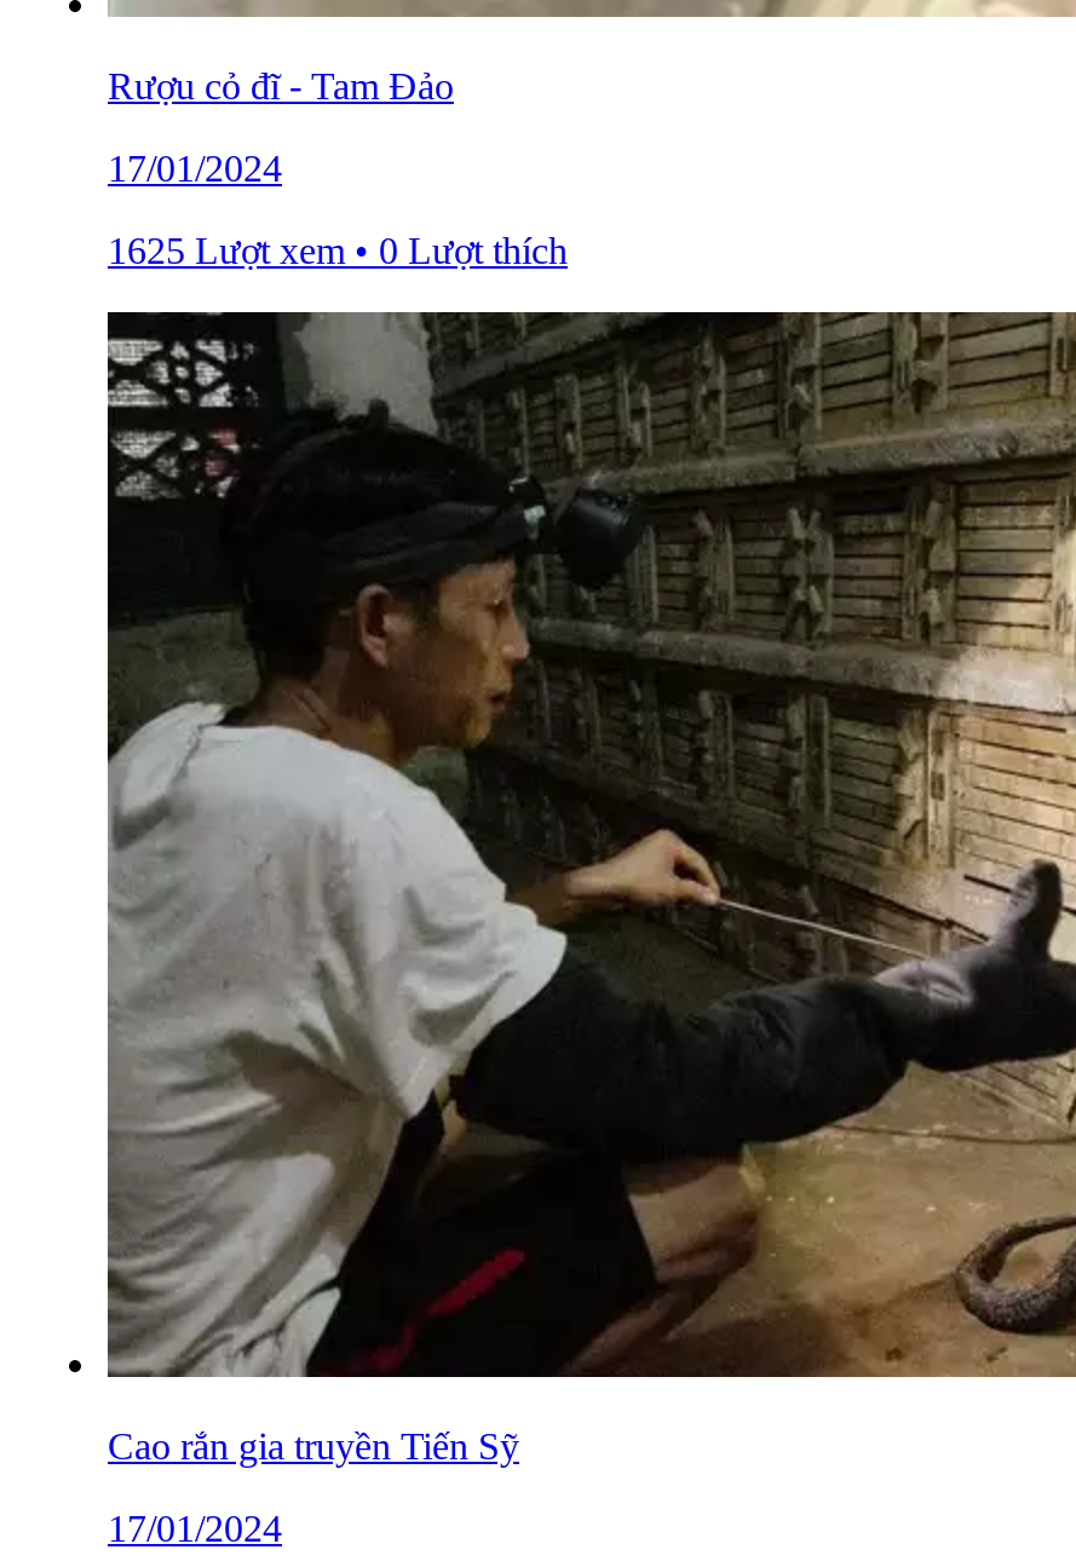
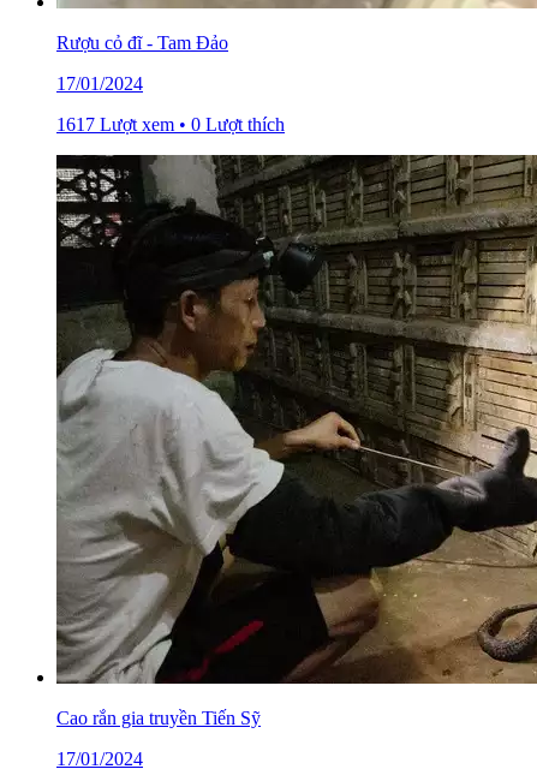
[108,230,568,271] 1625 Lượt xem • 0 Lượt thích -> [56,114,285,135] 1617 Lượt xem • 0 Lượt thích

